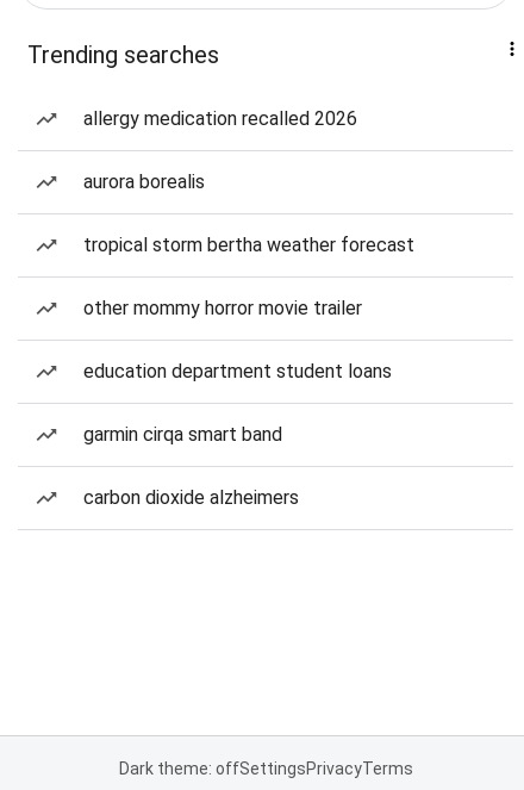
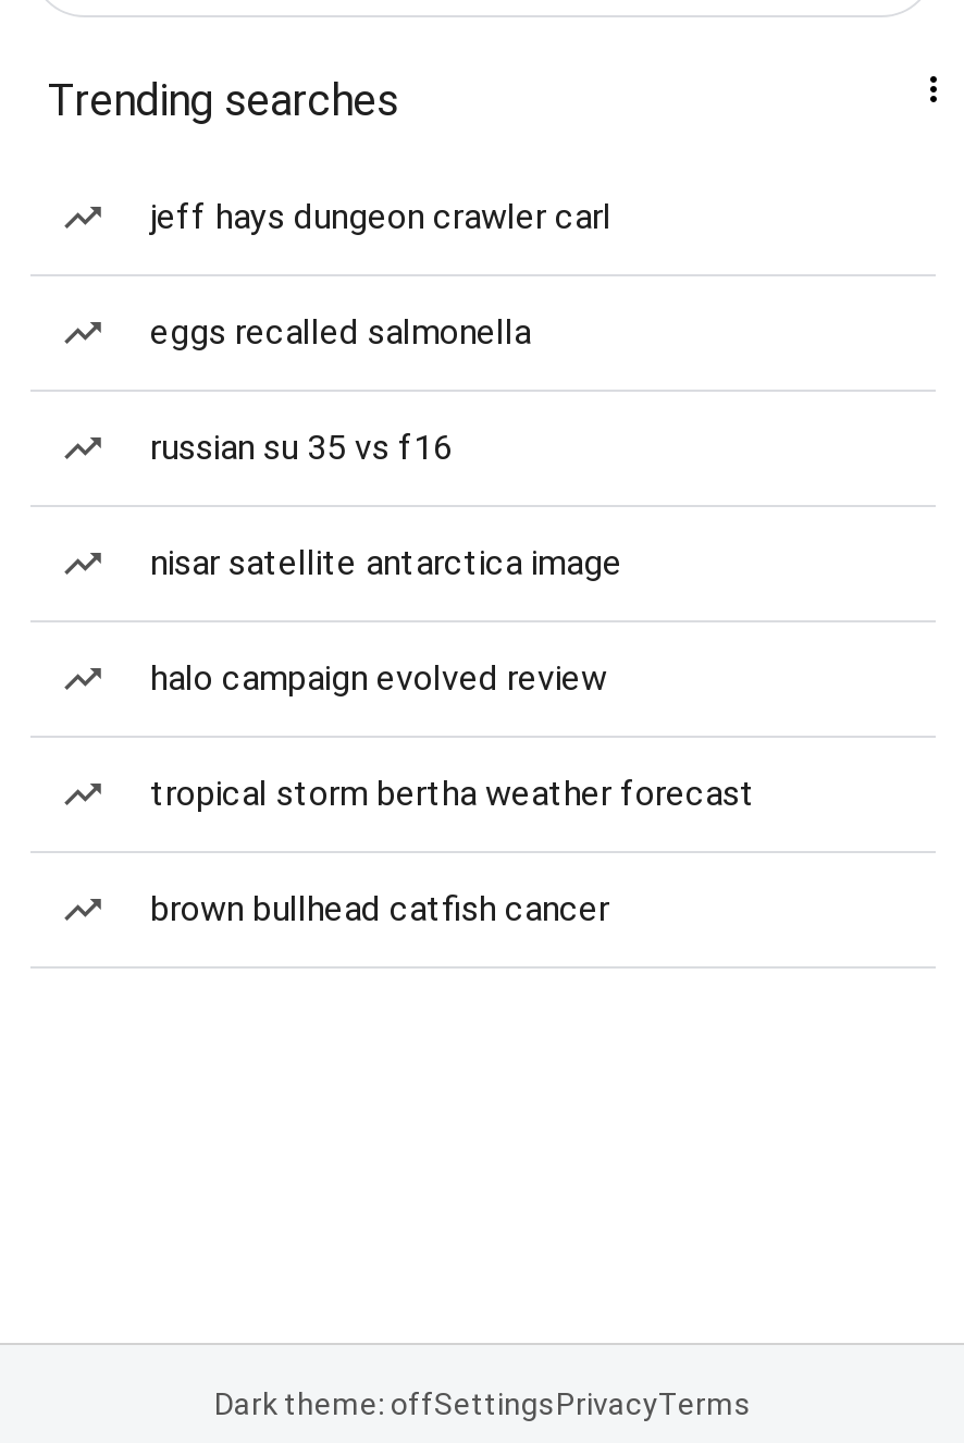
[83,107,357,193] allergy medication recalled 2026 | aurora borealis -> [150,196,622,699] jeff hays dungeon crawler carl | eggs recalled salmonella | russian su 35 vs f16 | nisar satellite antarctica image | halo campaign evolved review
moved [83,234,414,256] -> [150,773,755,814]: tropical storm bertha weather forecast
[83,297,392,509] other mommy horror movie trailer | education department student loans | garmin cirqa smart band | carbon dioxide alzheimers -> [150,888,609,929] brown bullhead catfish cancer

